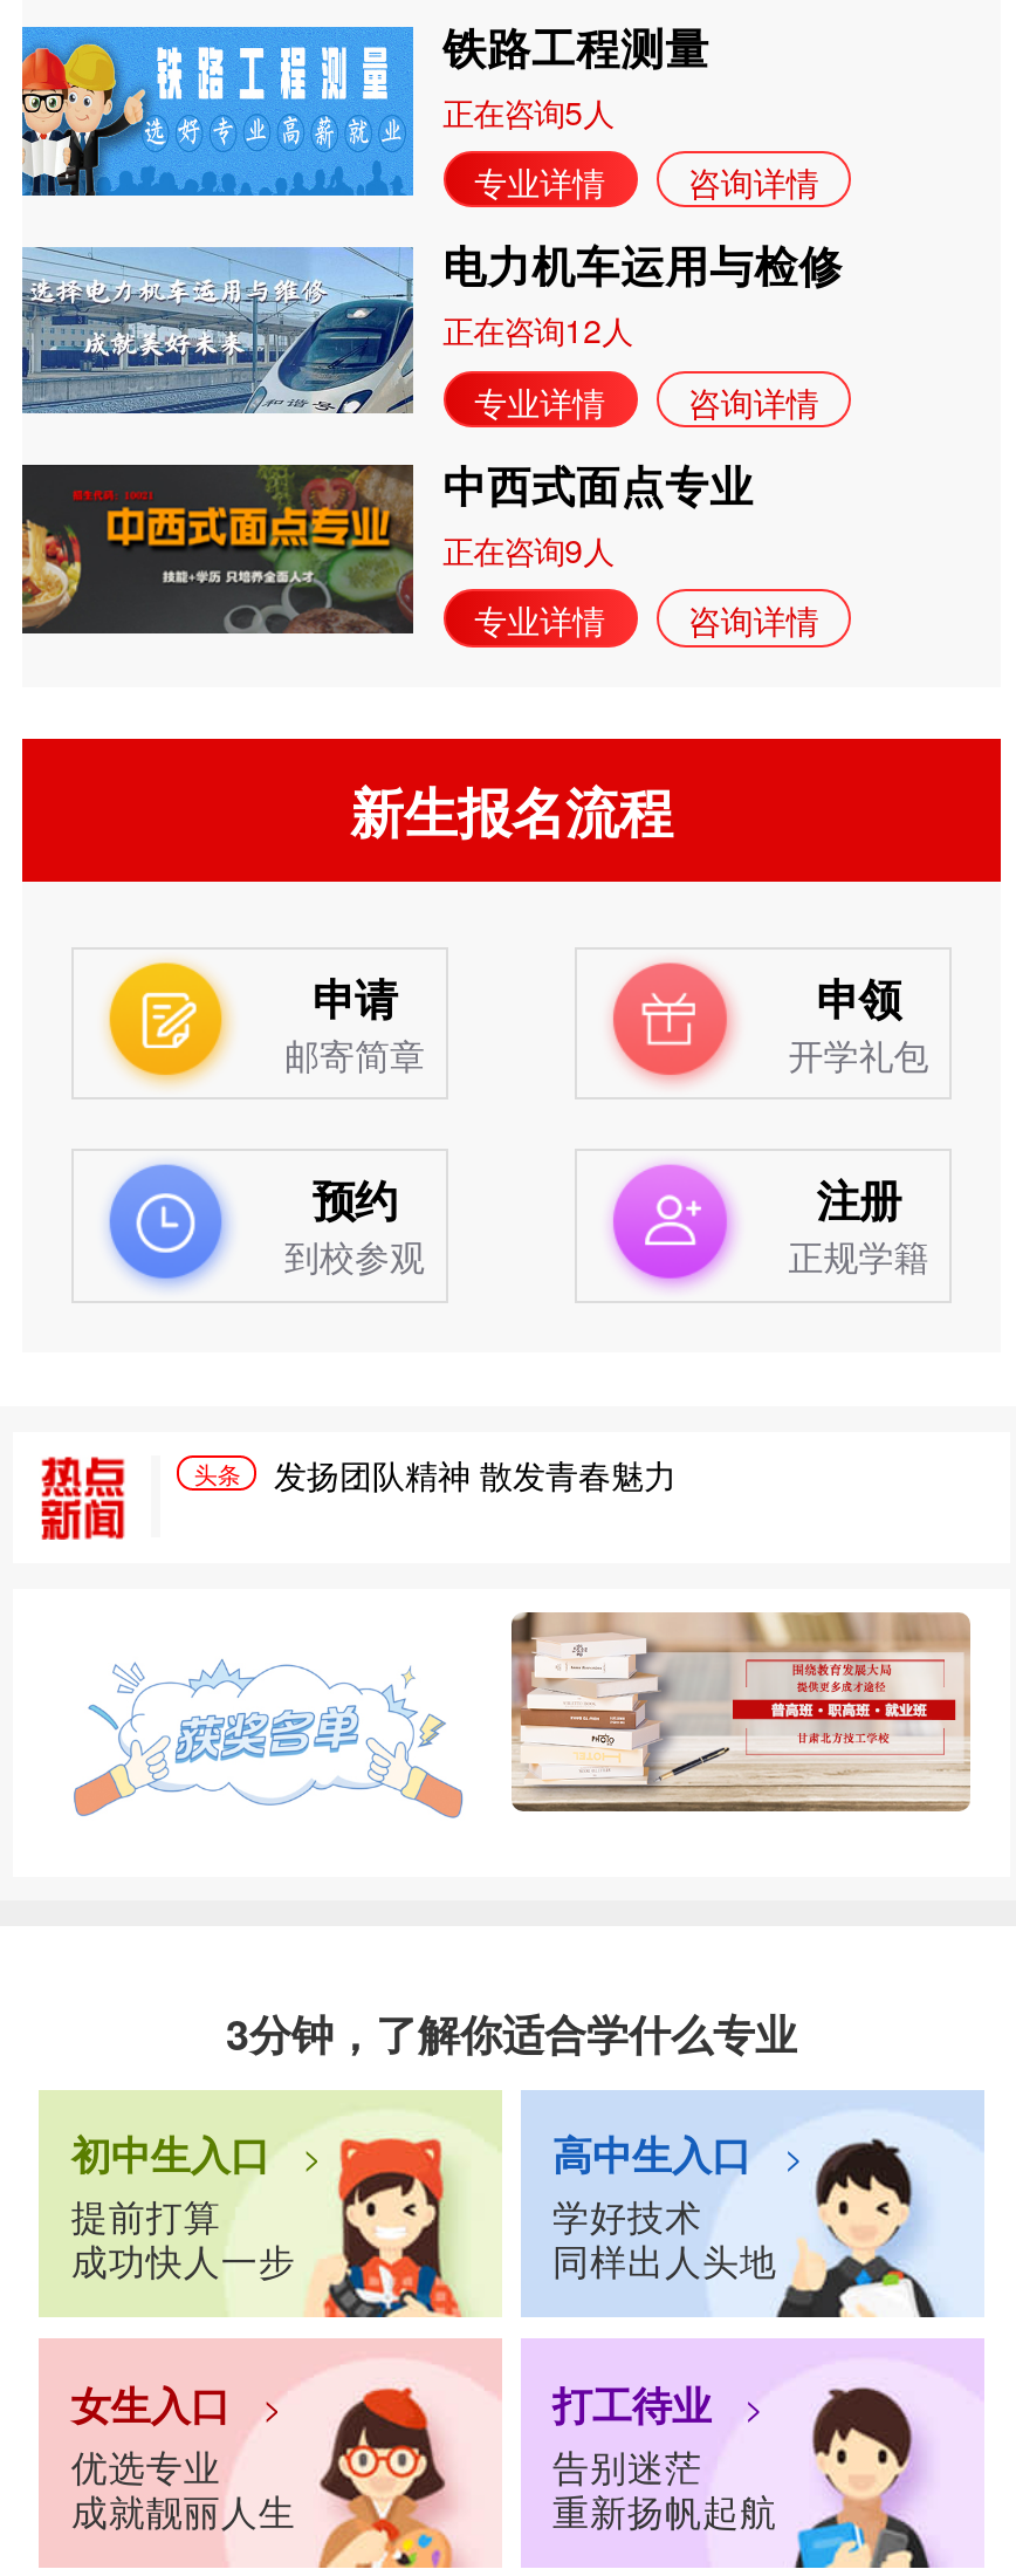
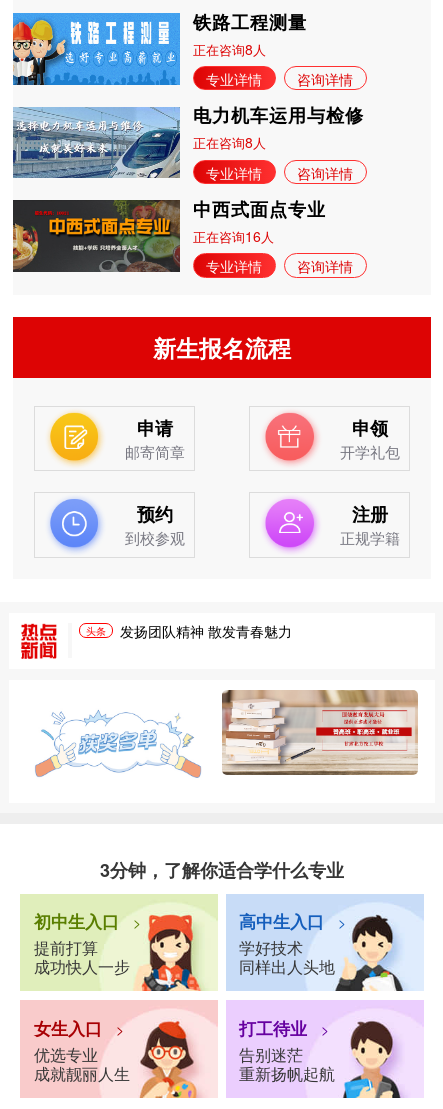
[443,87,614,134] 正在咨询5人 -> [193,39,266,59] 正在咨询8人
[443,306,632,353] 正在咨询12人 -> [193,132,266,152] 正在咨询8人
[443,525,614,572] 正在咨询9人 -> [193,226,274,246] 正在咨询16人

